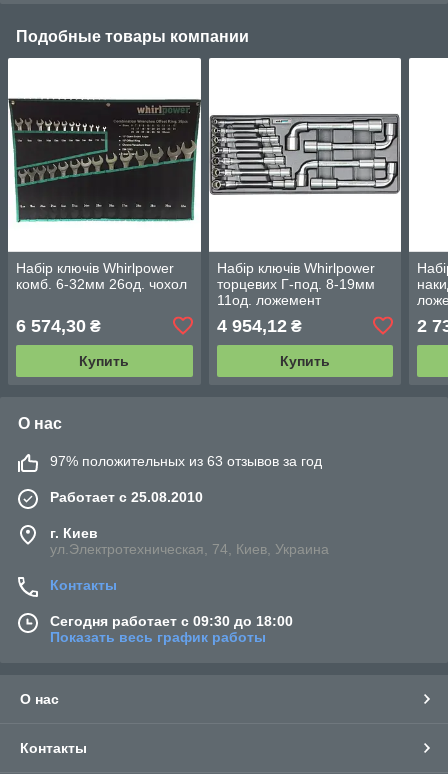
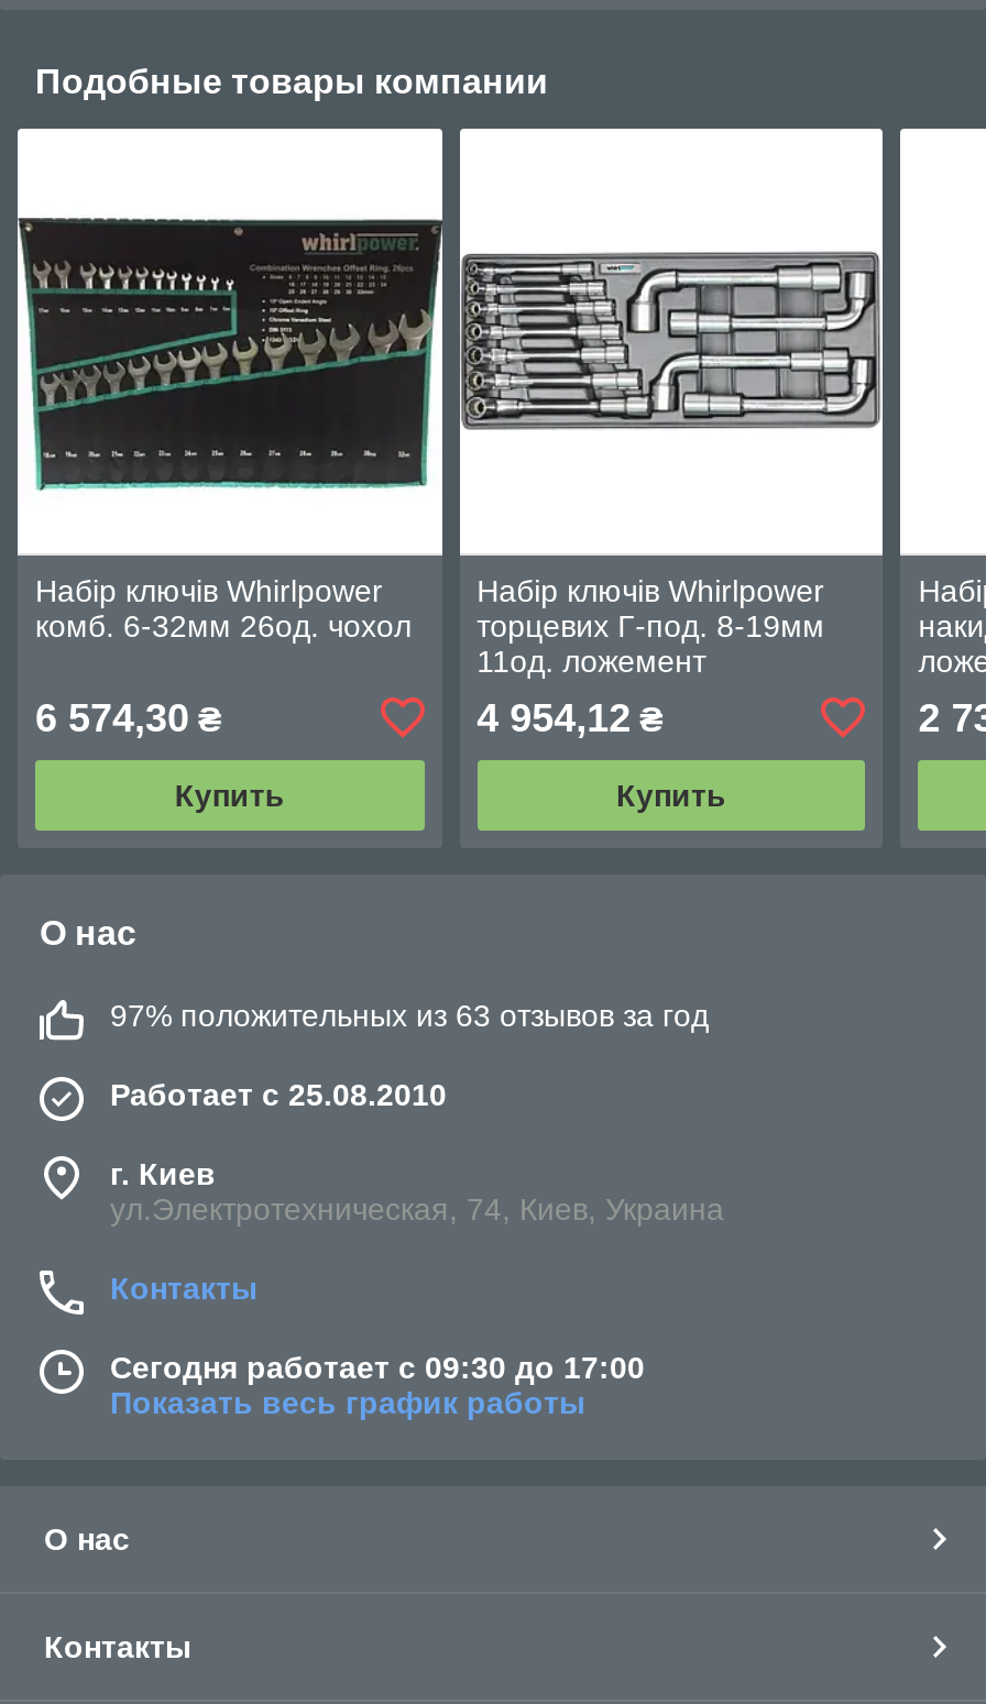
[50,613,293,629] Сегодня работает с 09:30 до 18:00 -> [110,1349,645,1385] Сегодня работает с 09:30 до 17:00

